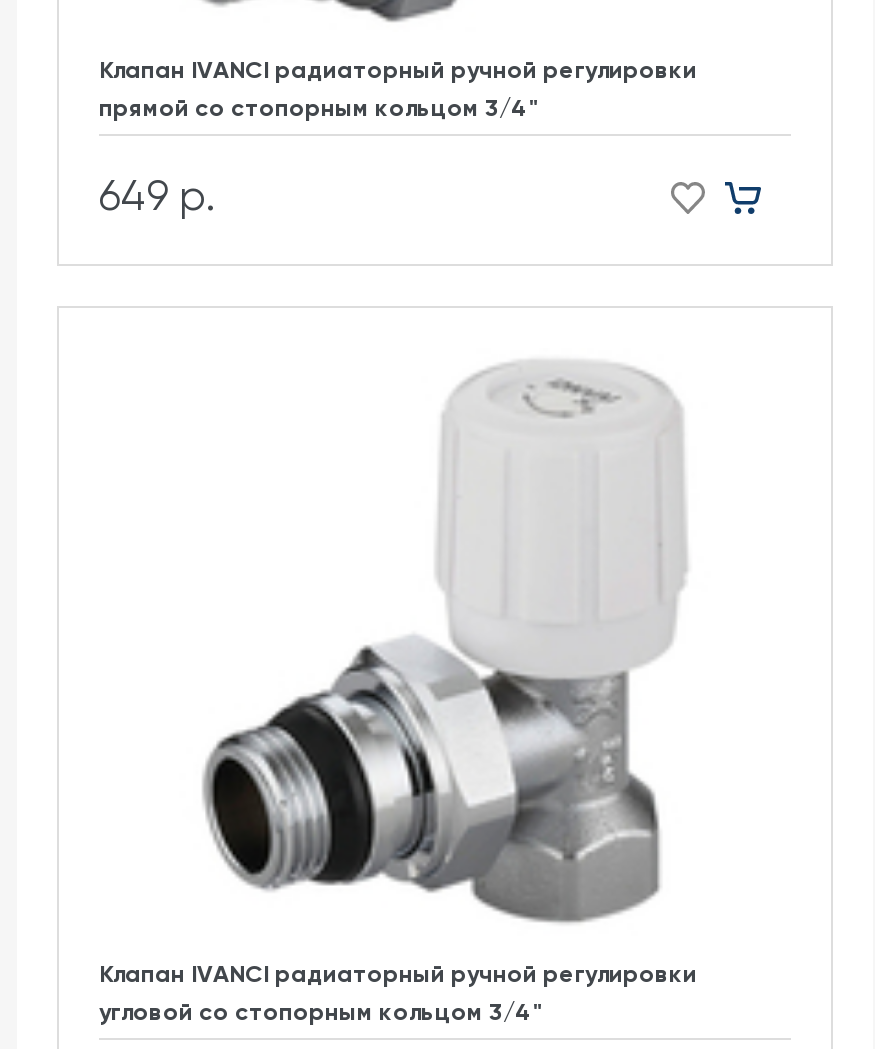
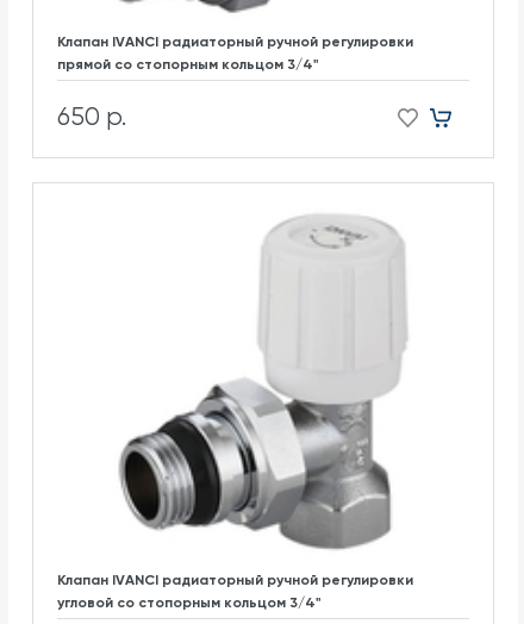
[99,173,213,221] 649 р. -> [57,103,126,131] 650 р.

